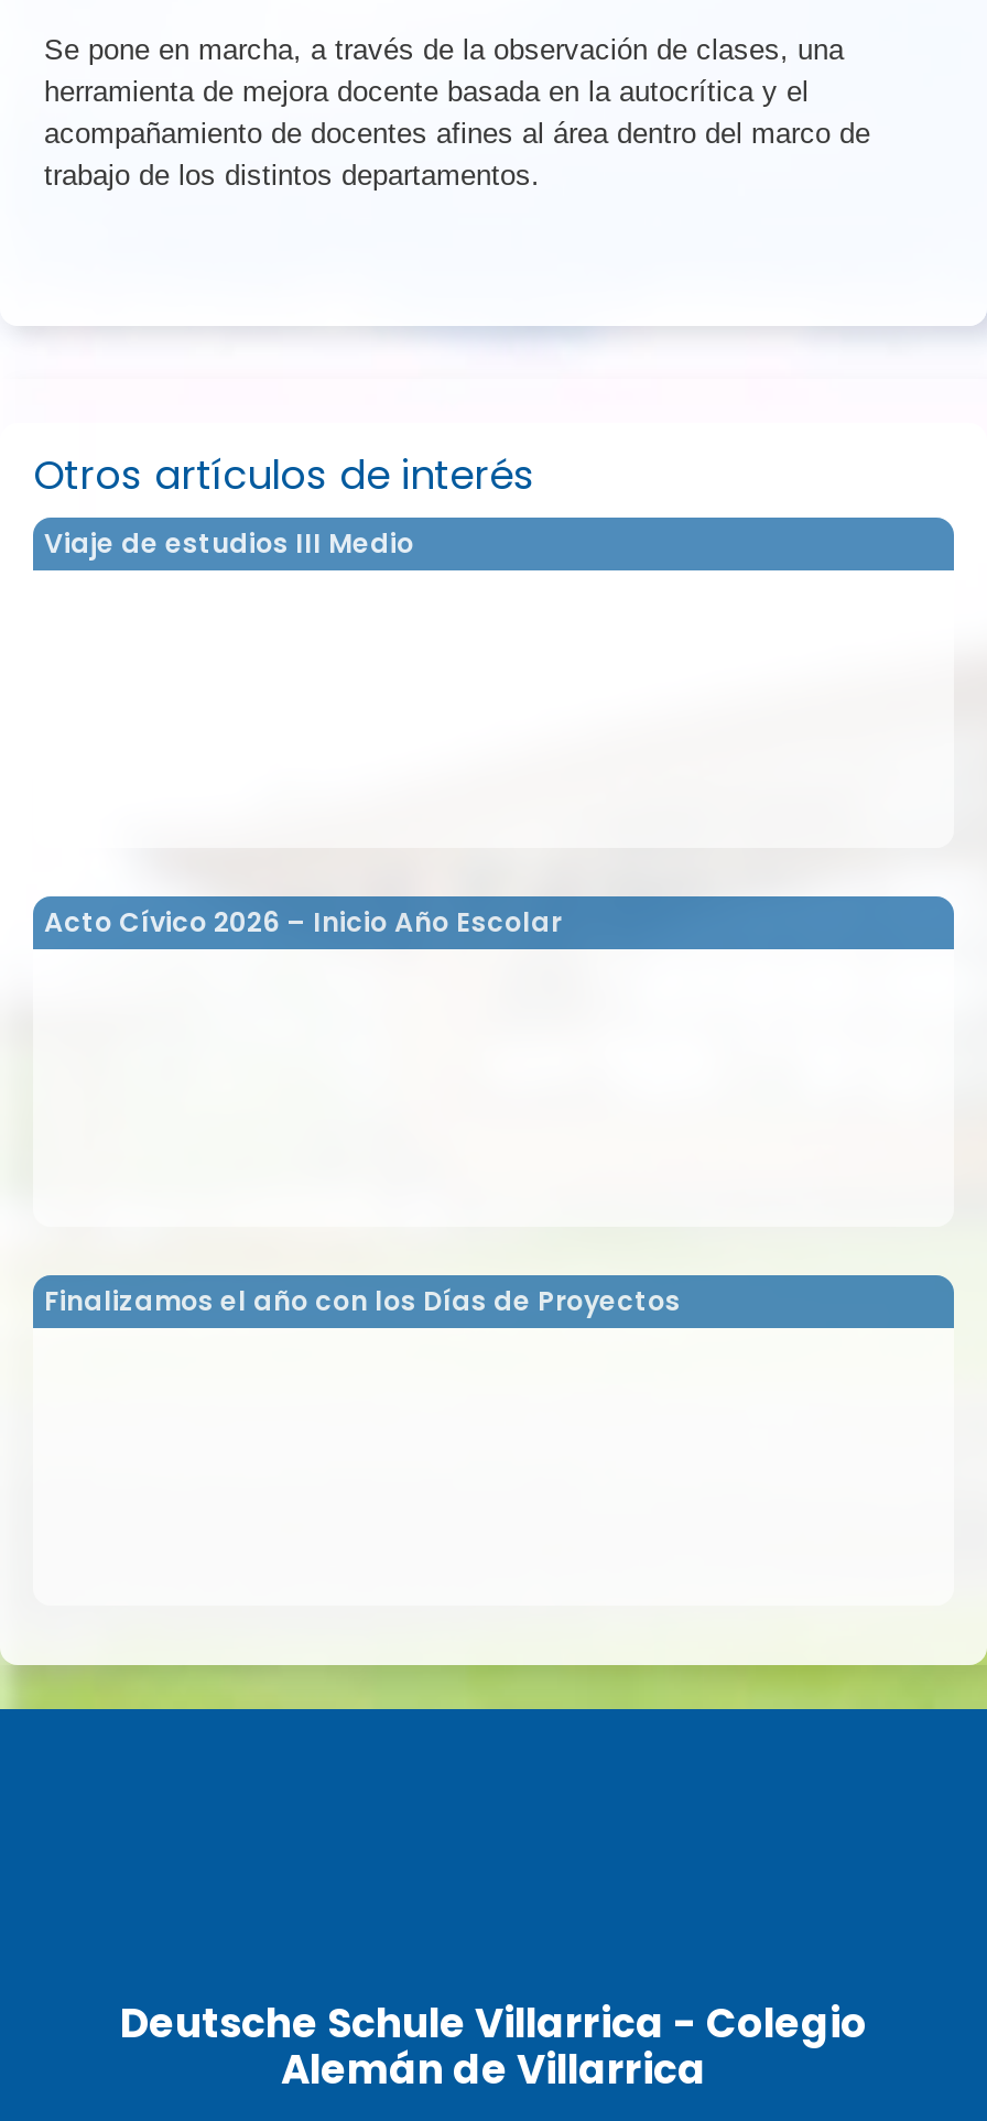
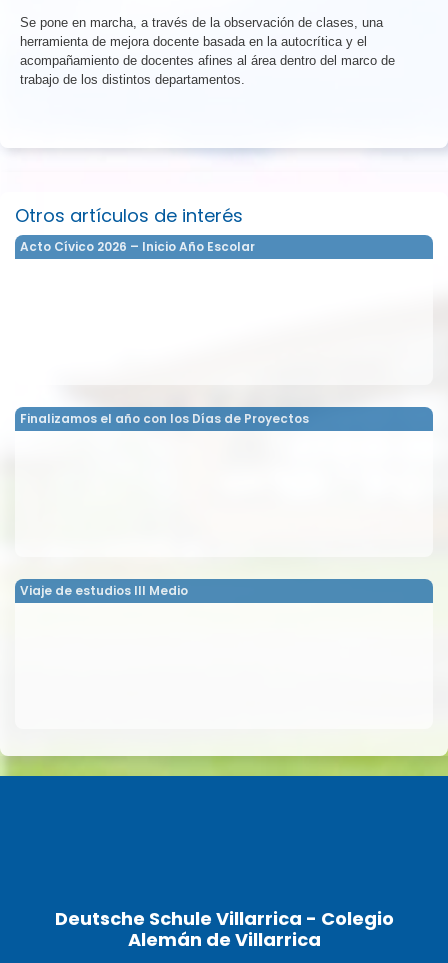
moved [44,524,414,562] -> [20,582,188,599]: Viaje de estudios III Medio
moved [44,903,681,1319] -> [20,238,309,427]: Acto Cívico 2026 – Inicio Año Escolar | Finalizamos el año con los Días de Proyectos

